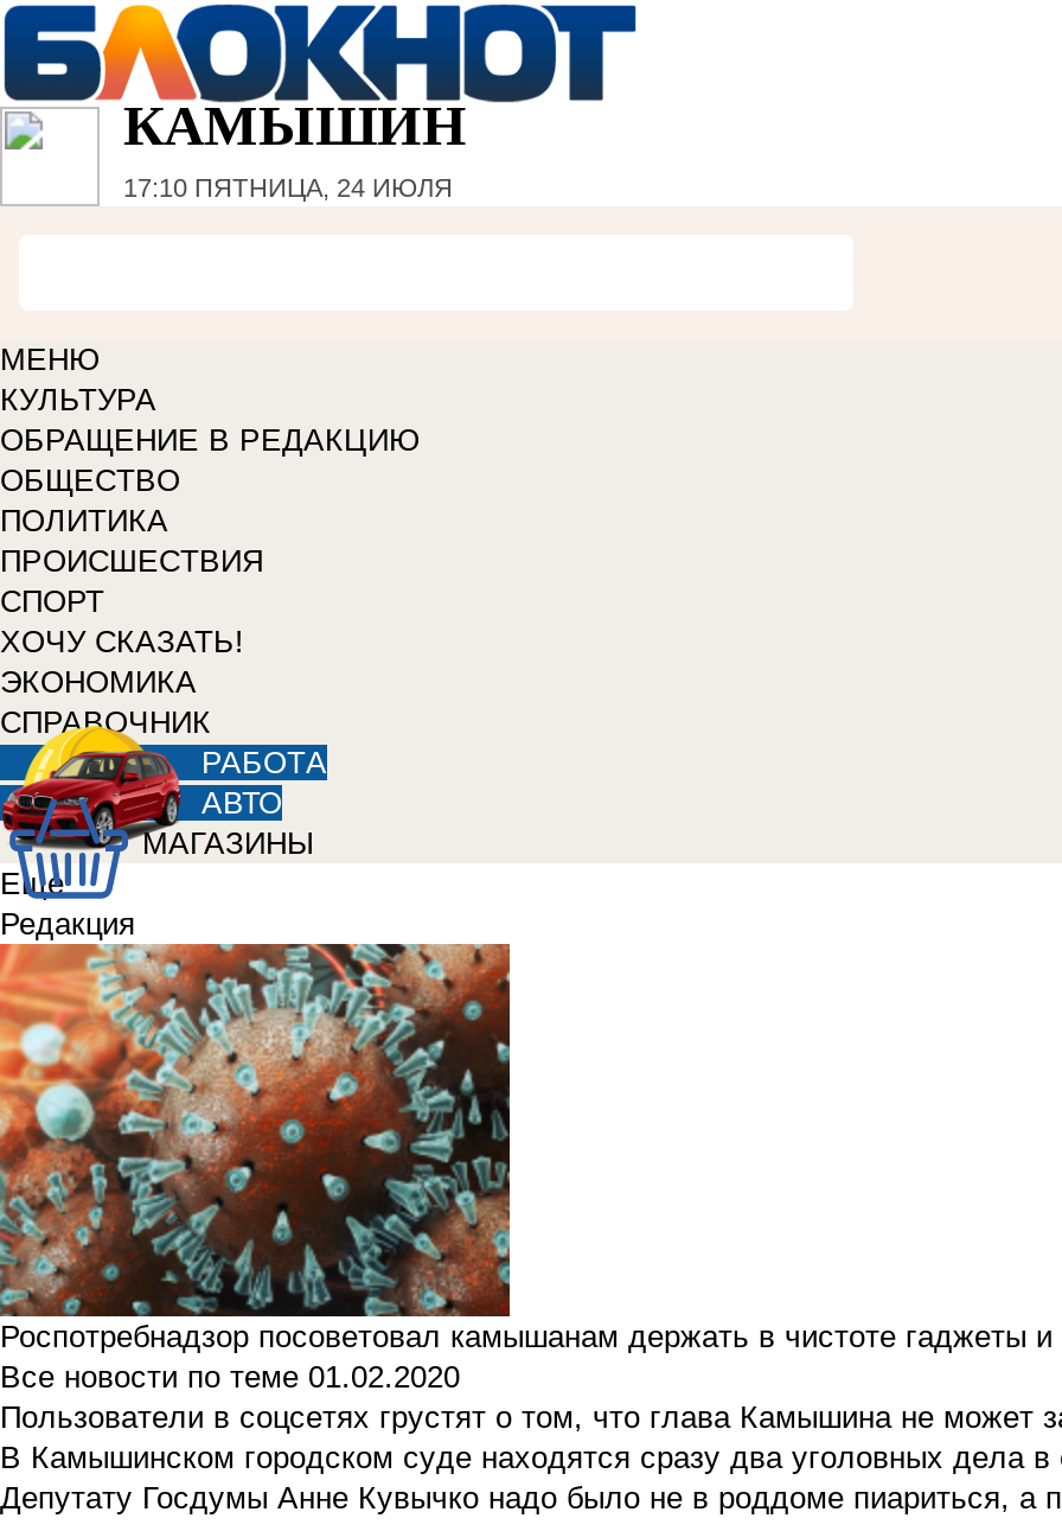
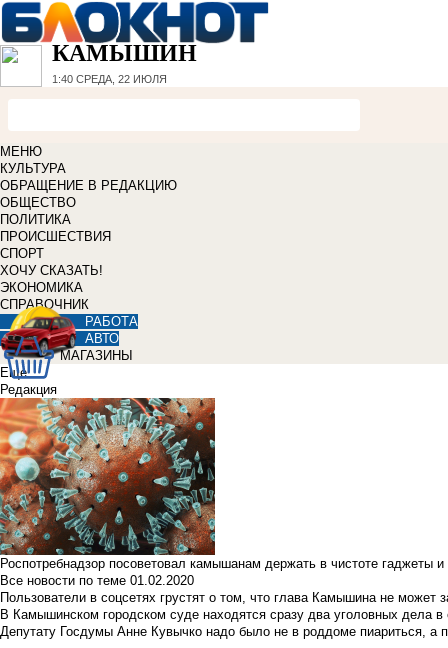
[123,174,453,203] 17:10 ПЯТНИЦА, 24 ИЮЛЯ -> [52,73,167,85] 1:40 СРЕДА, 22 ИЮЛЯ

